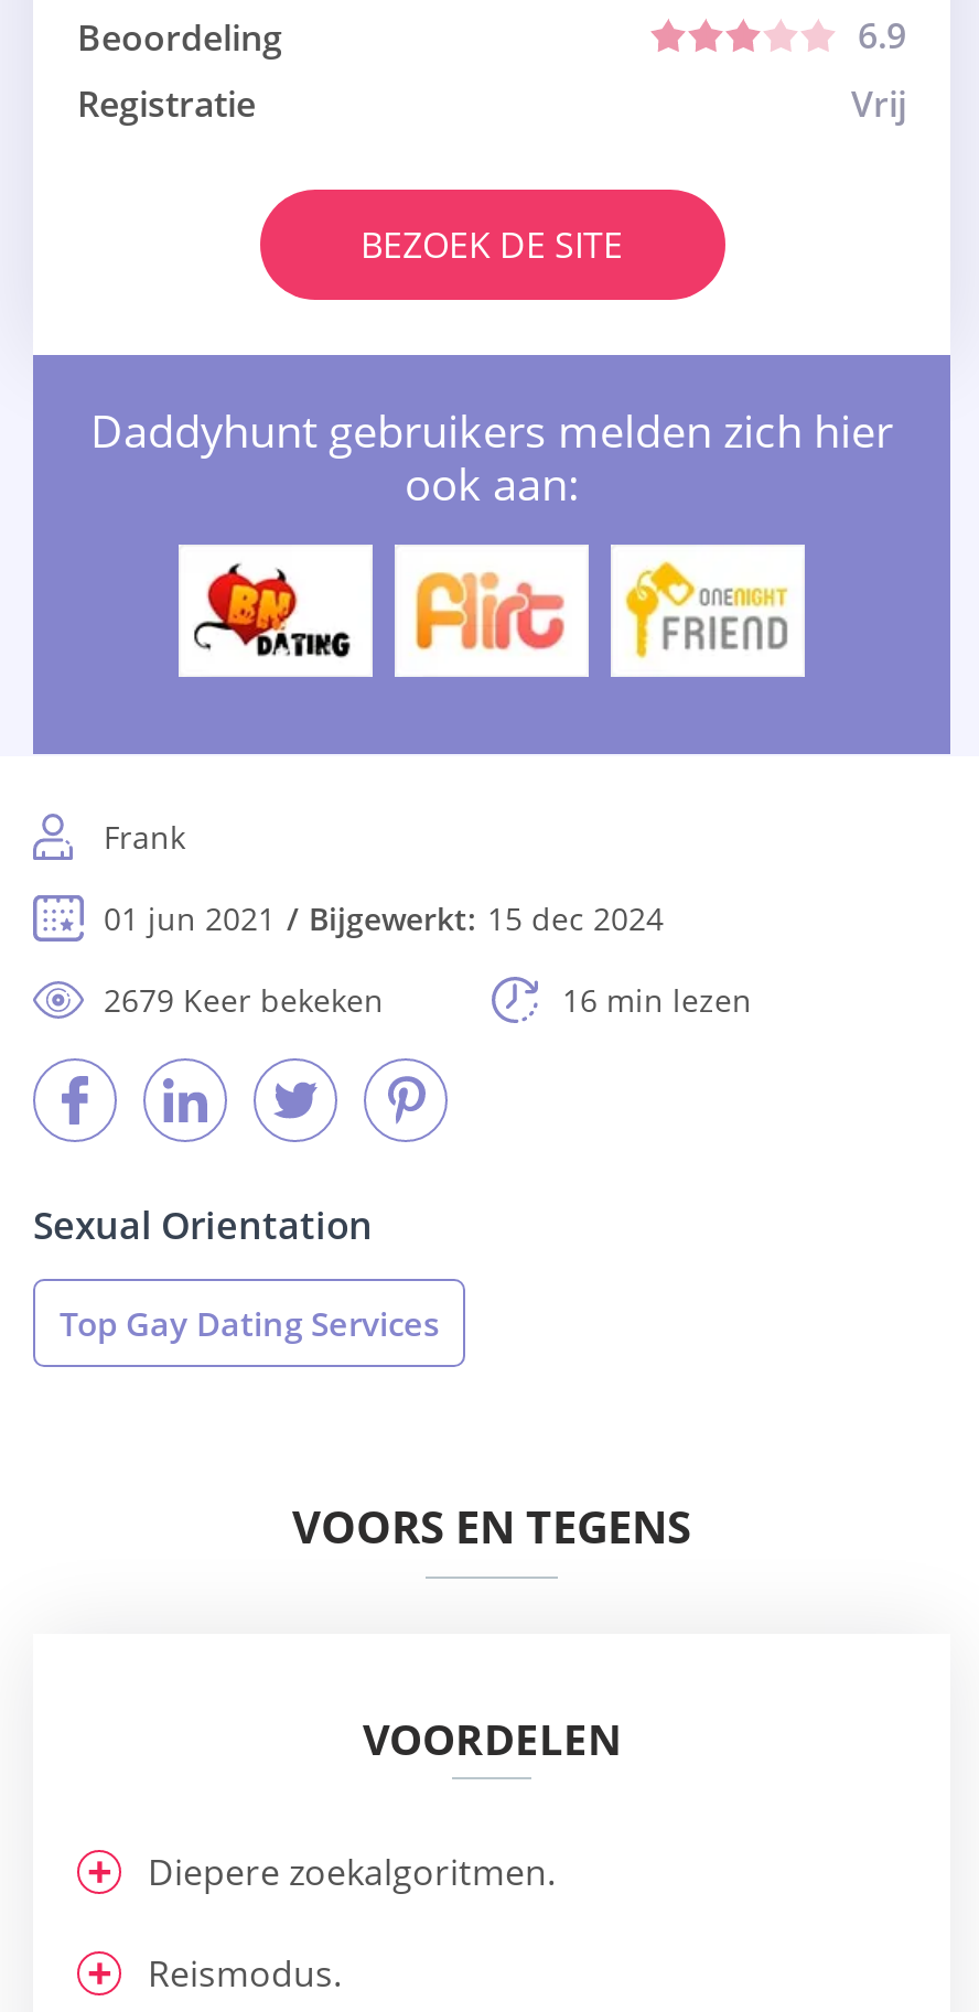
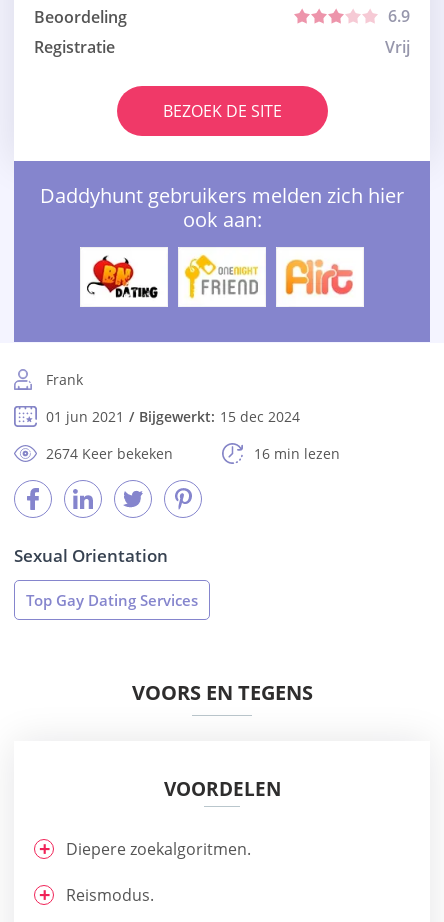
[410,562,571,657] [image] -> [184,254,259,300] [image]
[624,560,789,661] [image] -> [283,255,356,298] [image]
[104,979,384,1021] 2679 Keer bekeken -> [46,444,173,463] 2674 Keer bekeken

